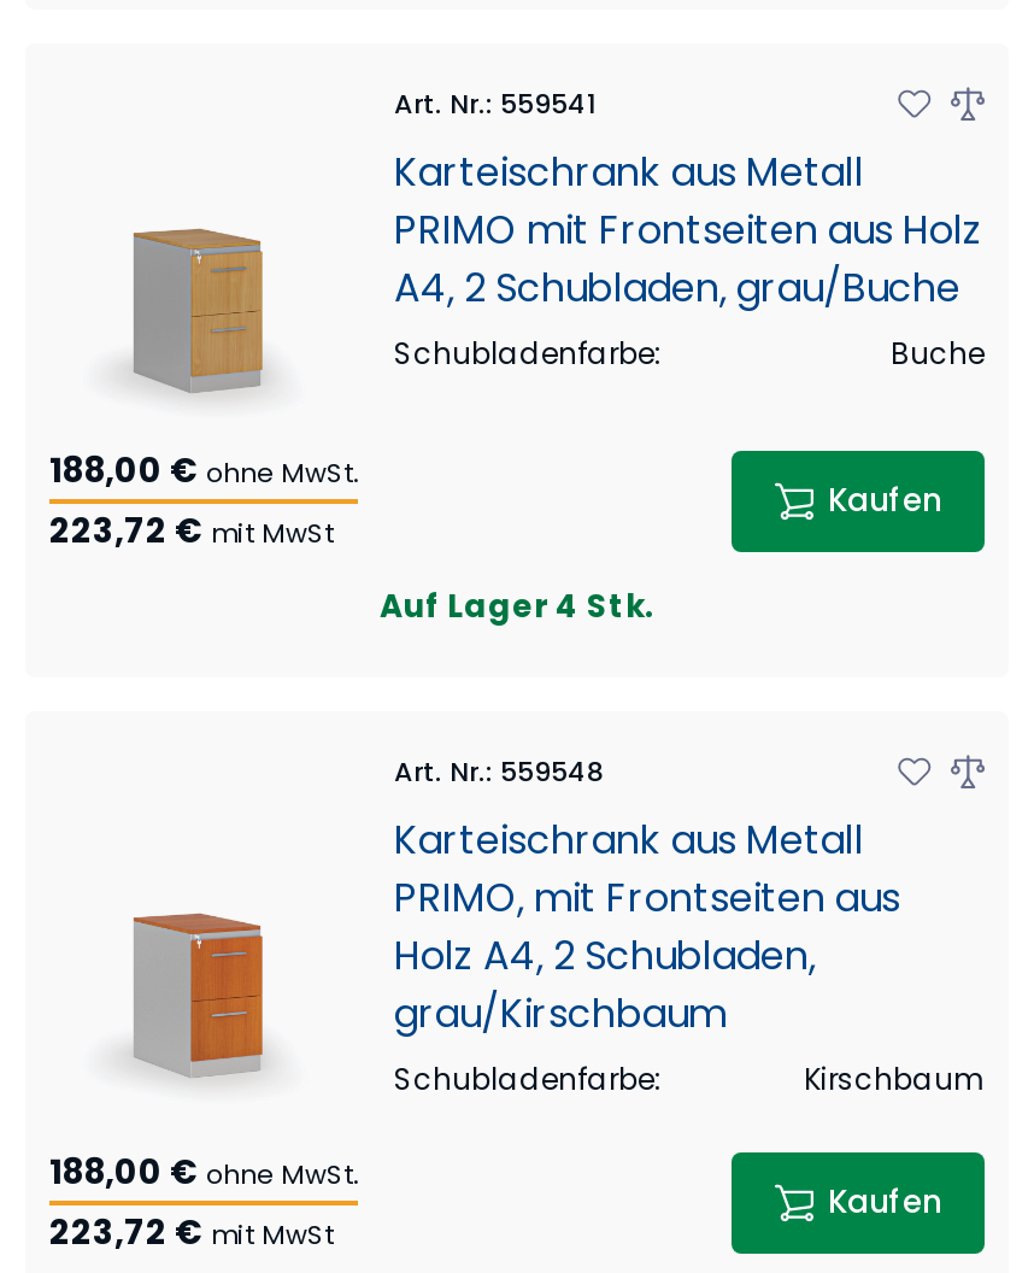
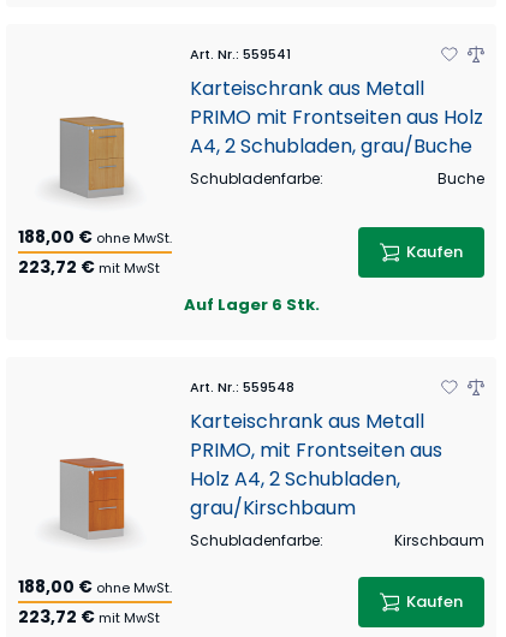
[380,582,654,628] Auf Lager 4 Stk. -> [183,293,319,316] Auf Lager 6 Stk.

